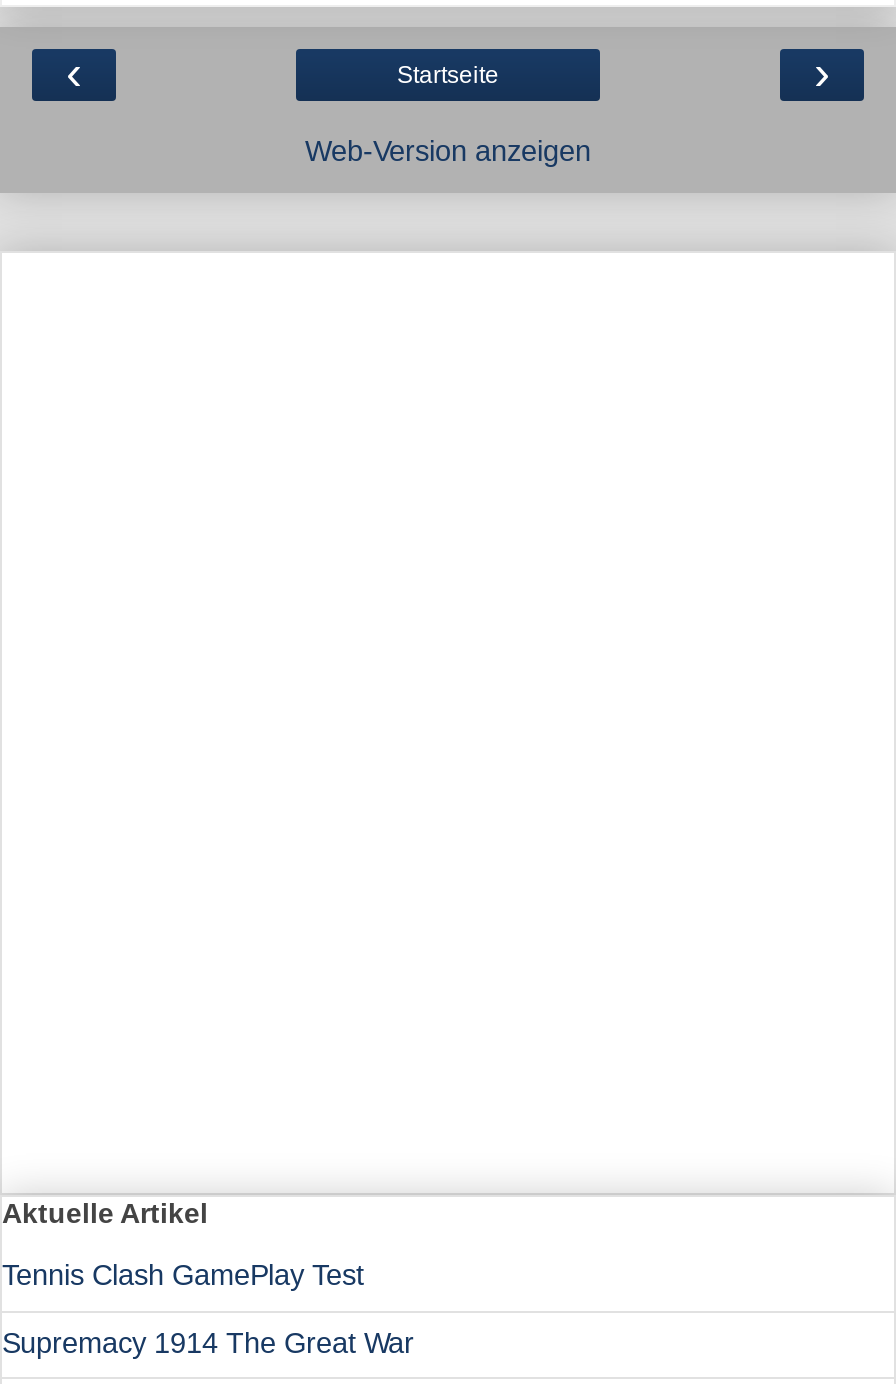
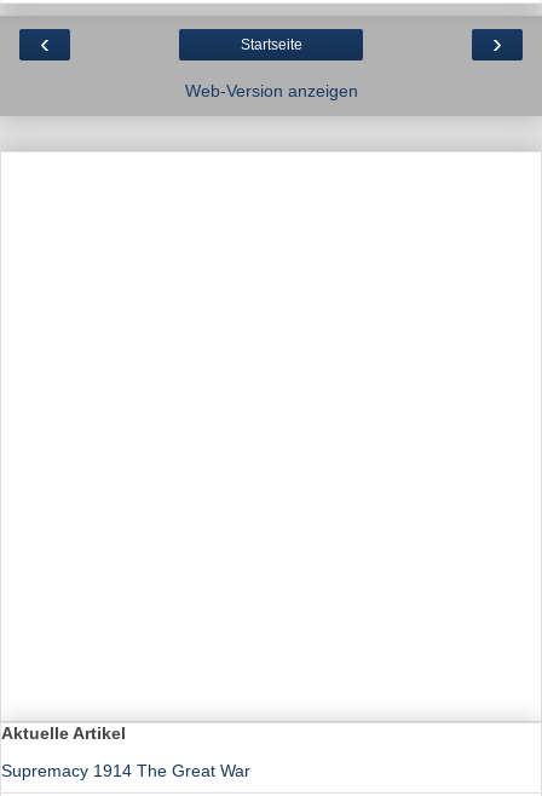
[2,1260,364,1292] Tennis Clash GamePlay Test -> none

